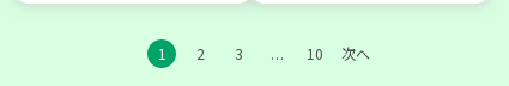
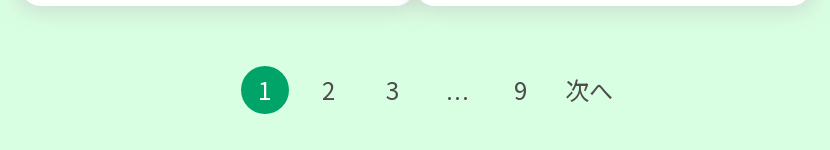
[307,43,323,64] 10 -> [514,73,528,107] 9

